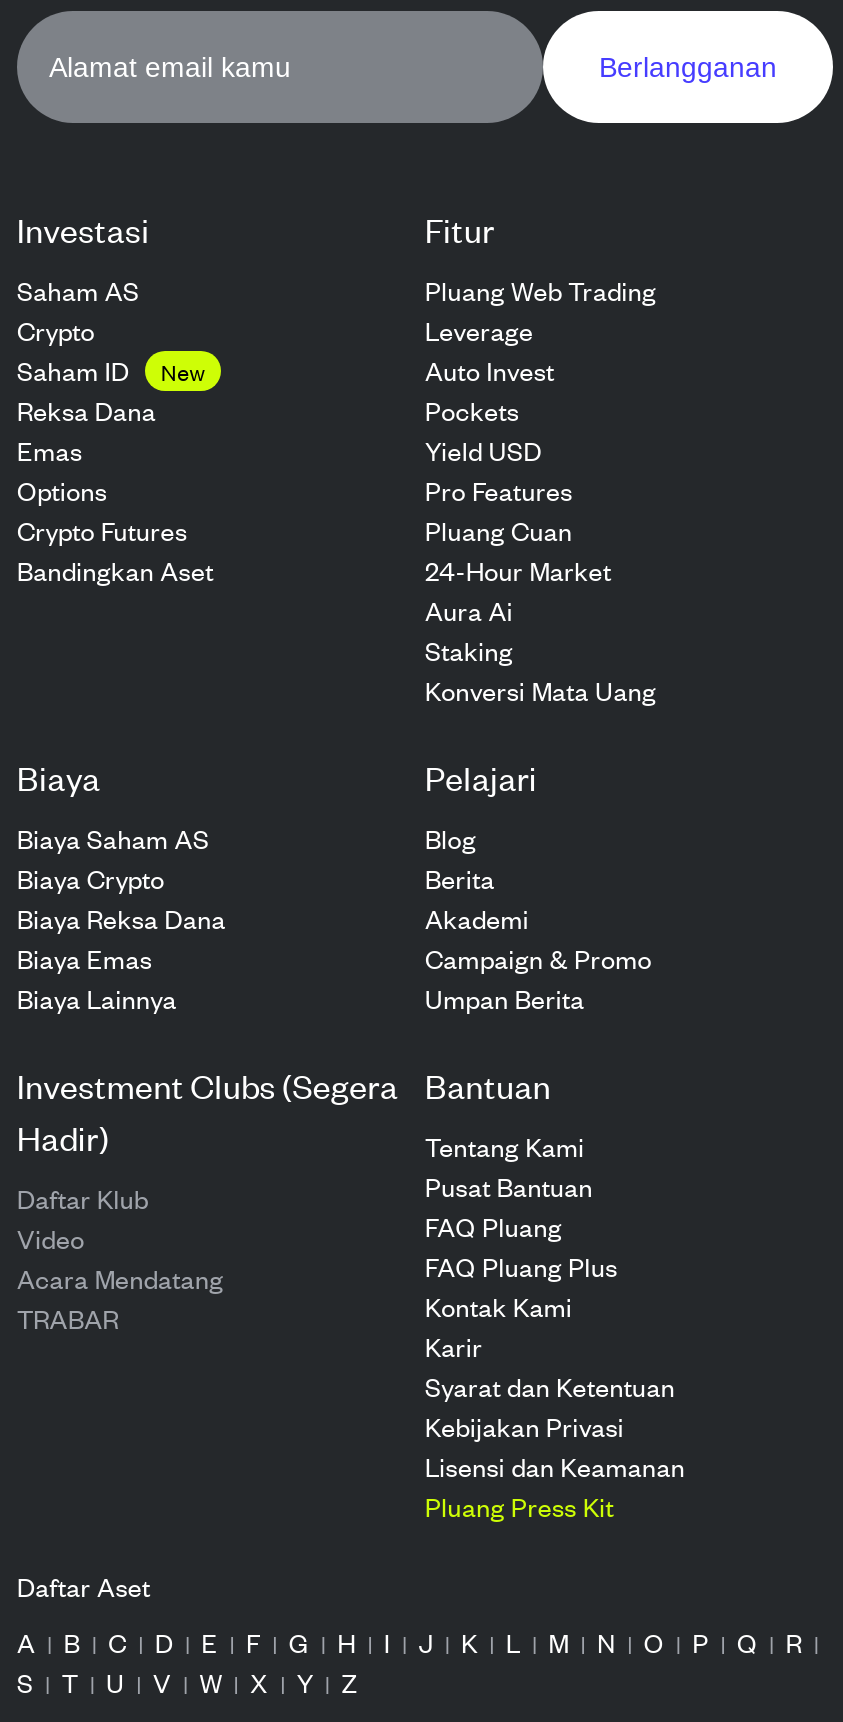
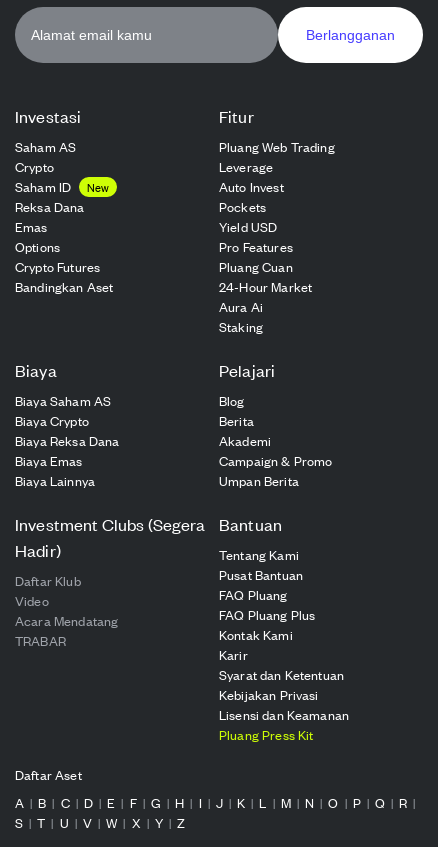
[425,670,656,708] Konversi Mata Uang -> none

